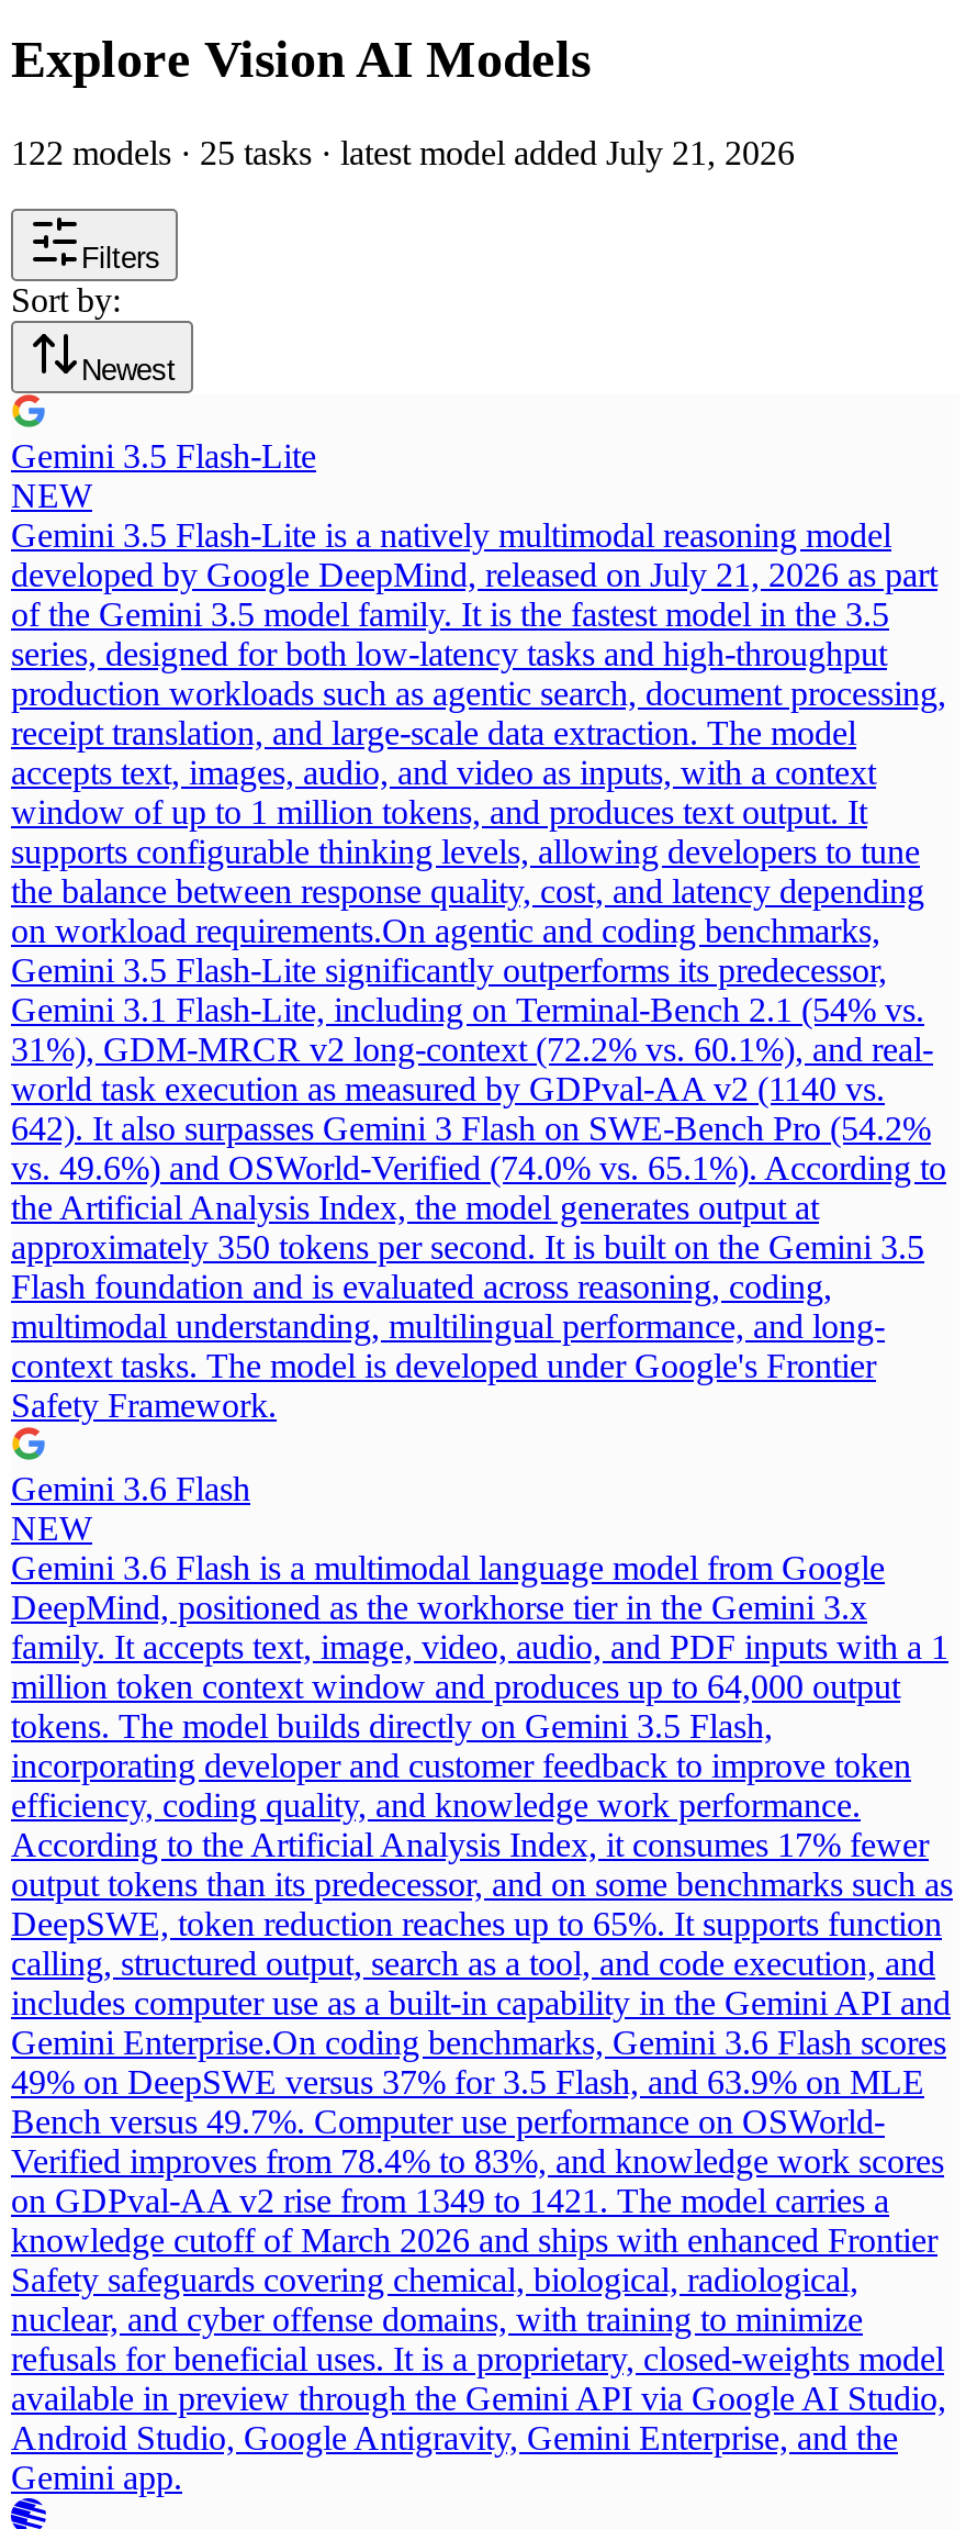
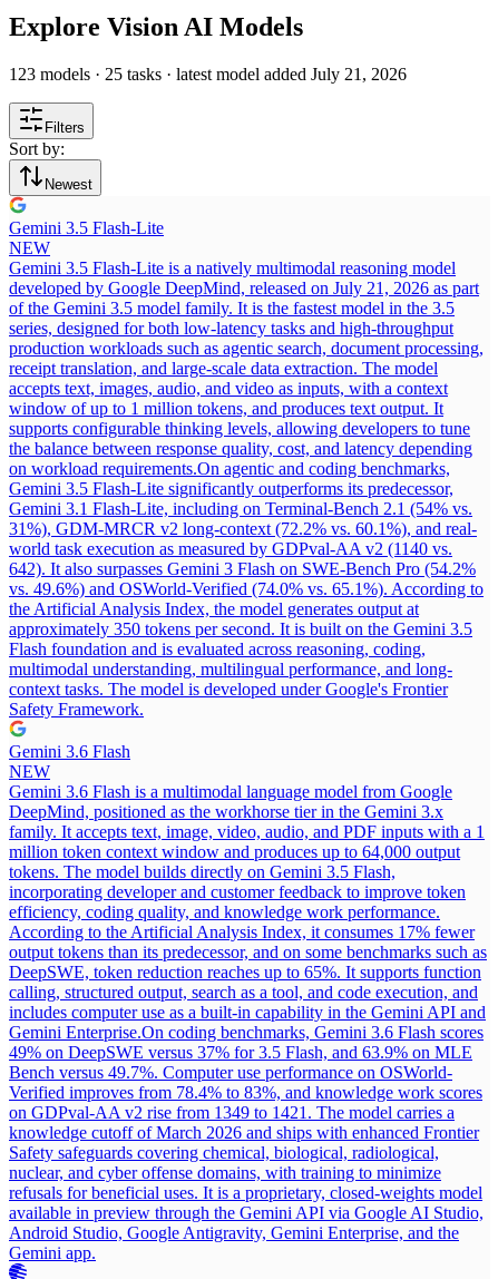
[11,133,795,171] 122 models · 25 tasks · latest model added July 21, 2026 -> [9,64,407,83] 123 models · 25 tasks · latest model added July 21, 2026

